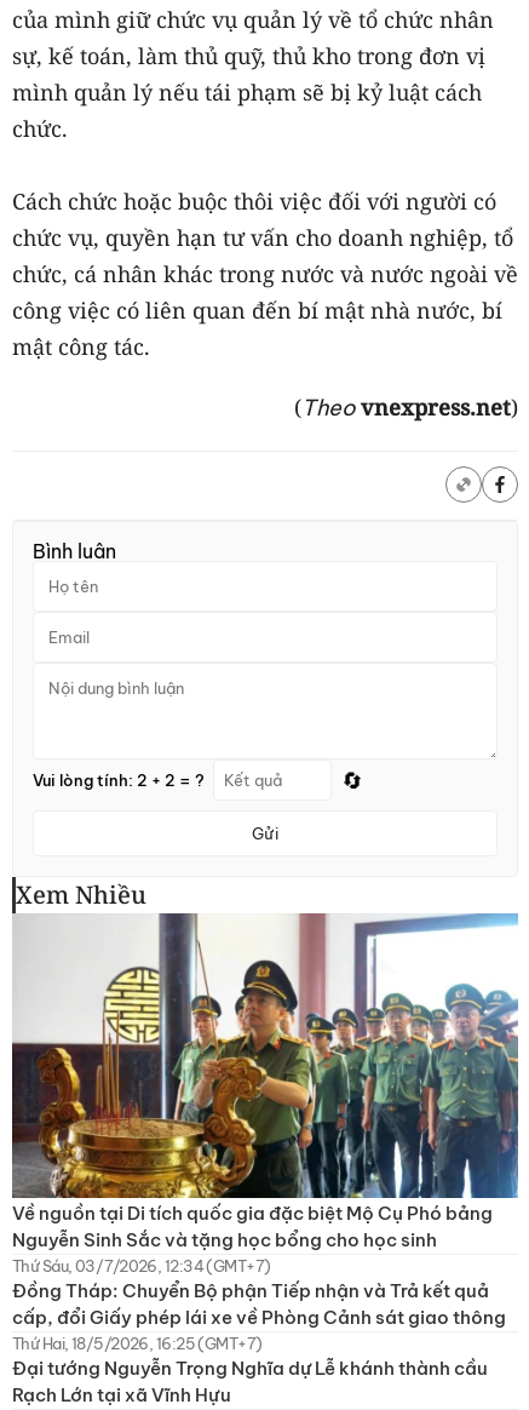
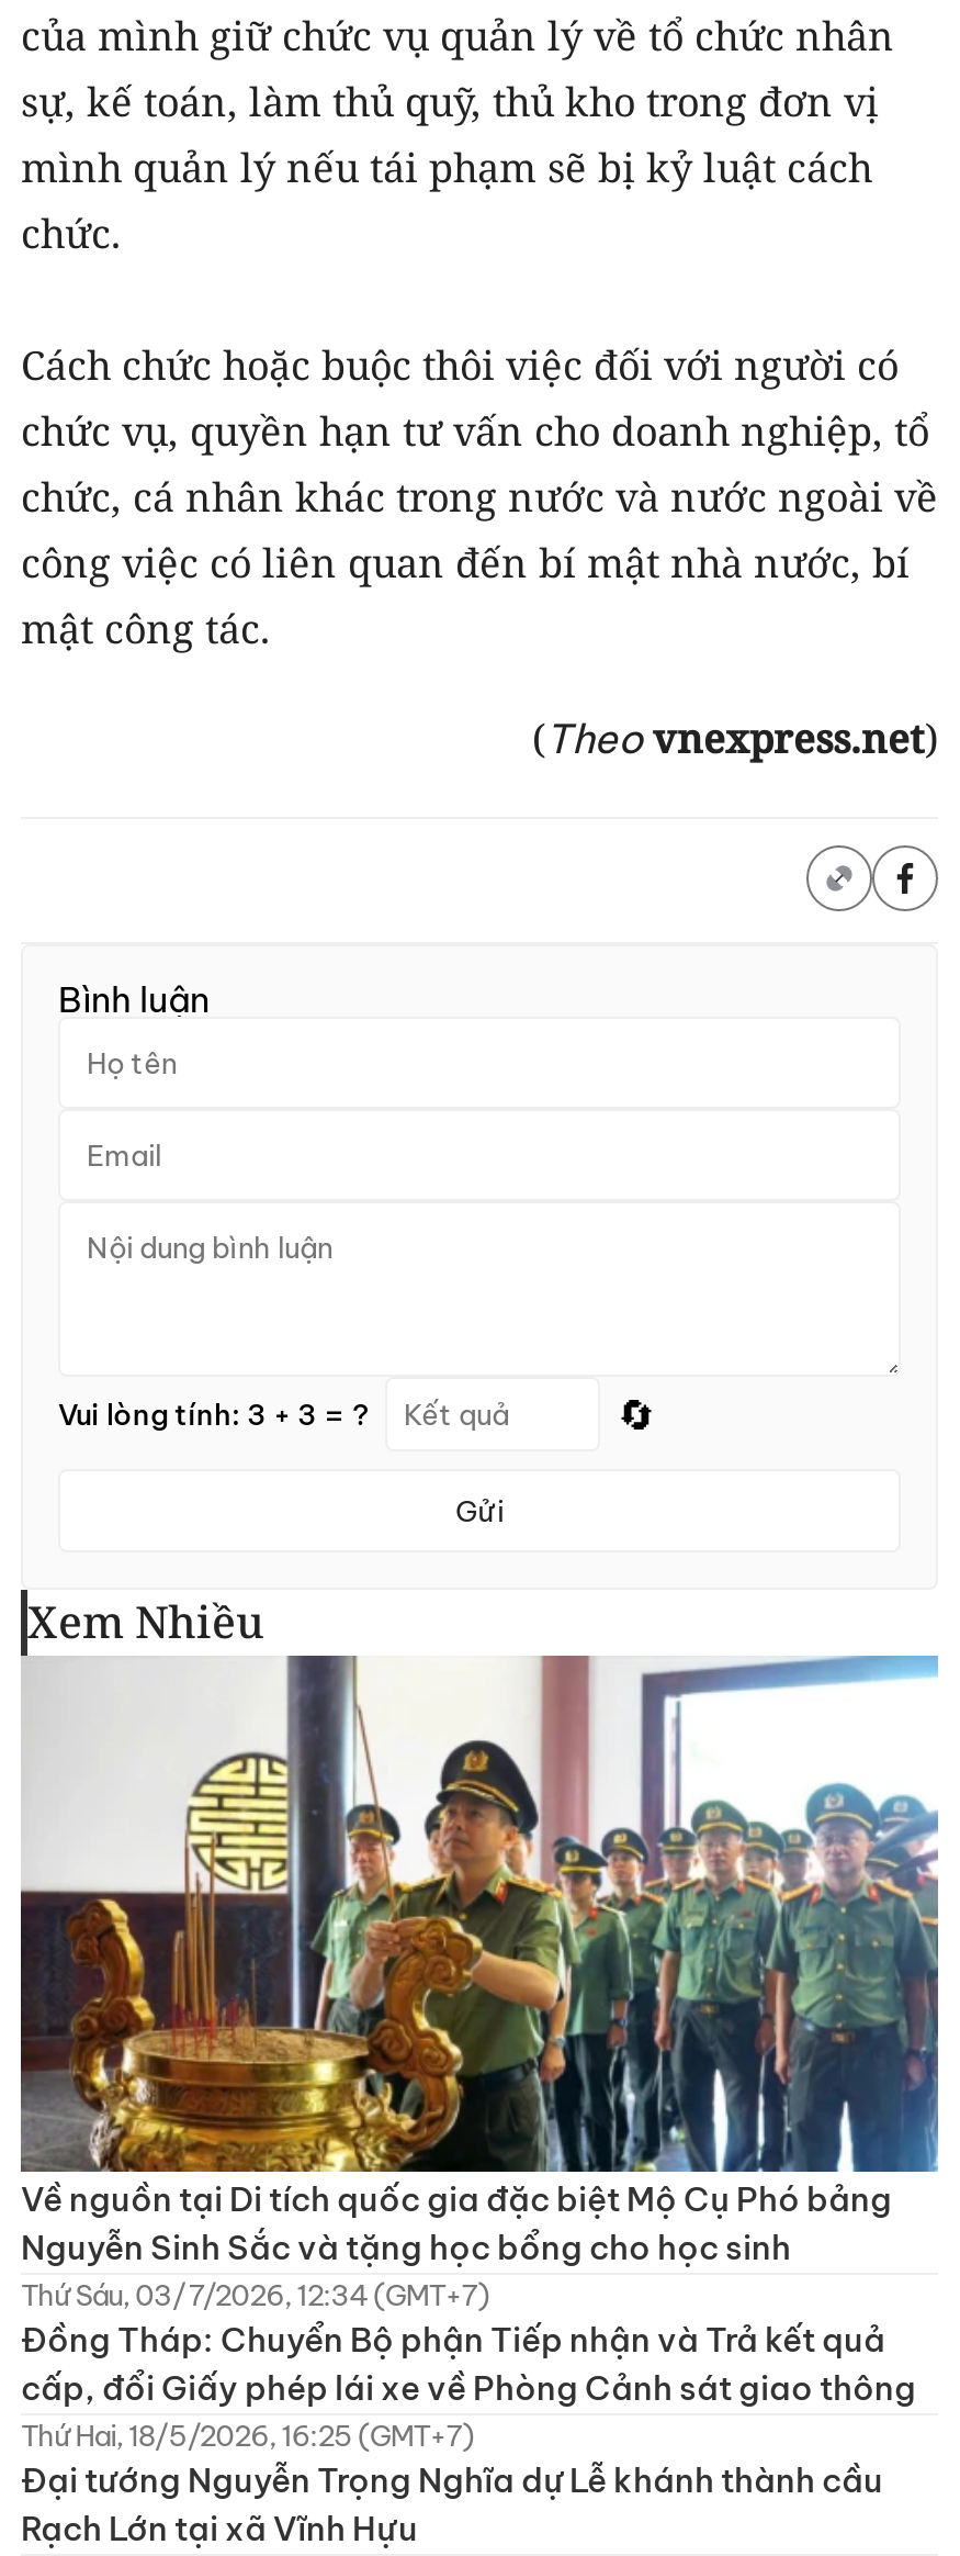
[33,770,205,789] Vui lòng tính: 2 + 2 = ? -> [58,1395,370,1431] Vui lòng tính: 3 + 3 = ?

